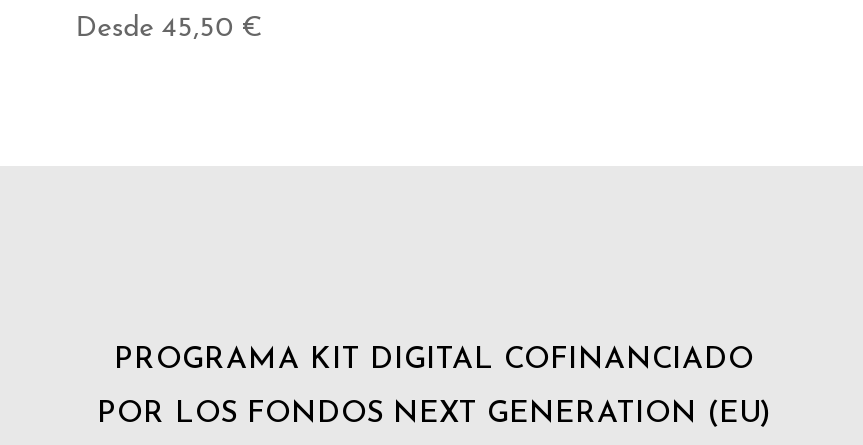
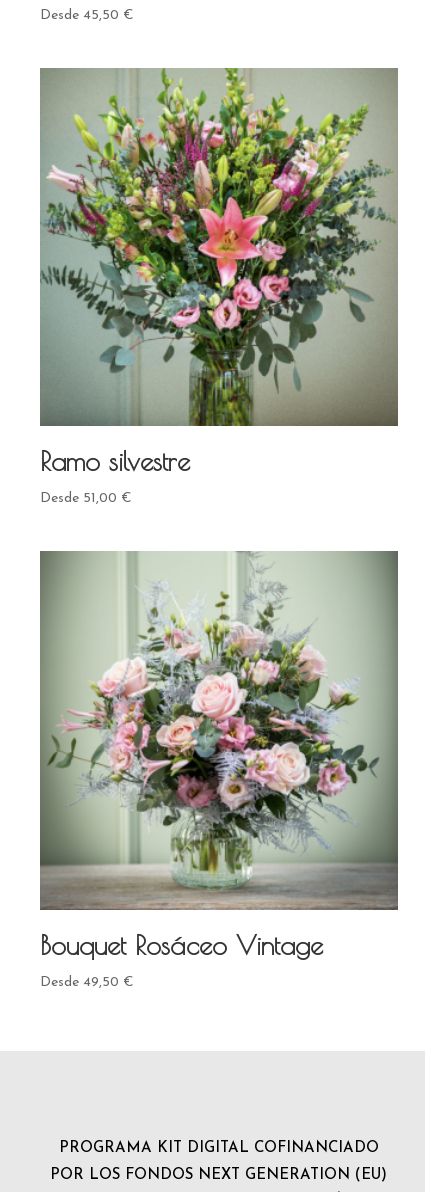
none -> [39,67,399,506] [image] | Ramo silvestre | Desde 51,00 €
none -> [39,551,399,990] [image] | Bouquet Rosáceo Vintage | Desde 49,50 €

